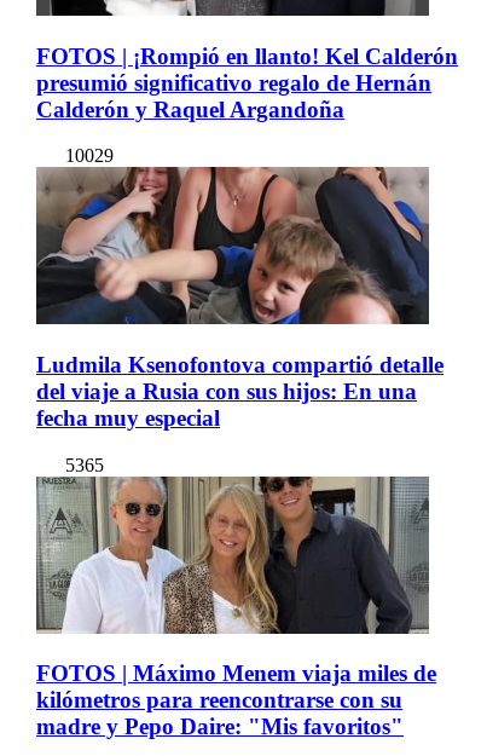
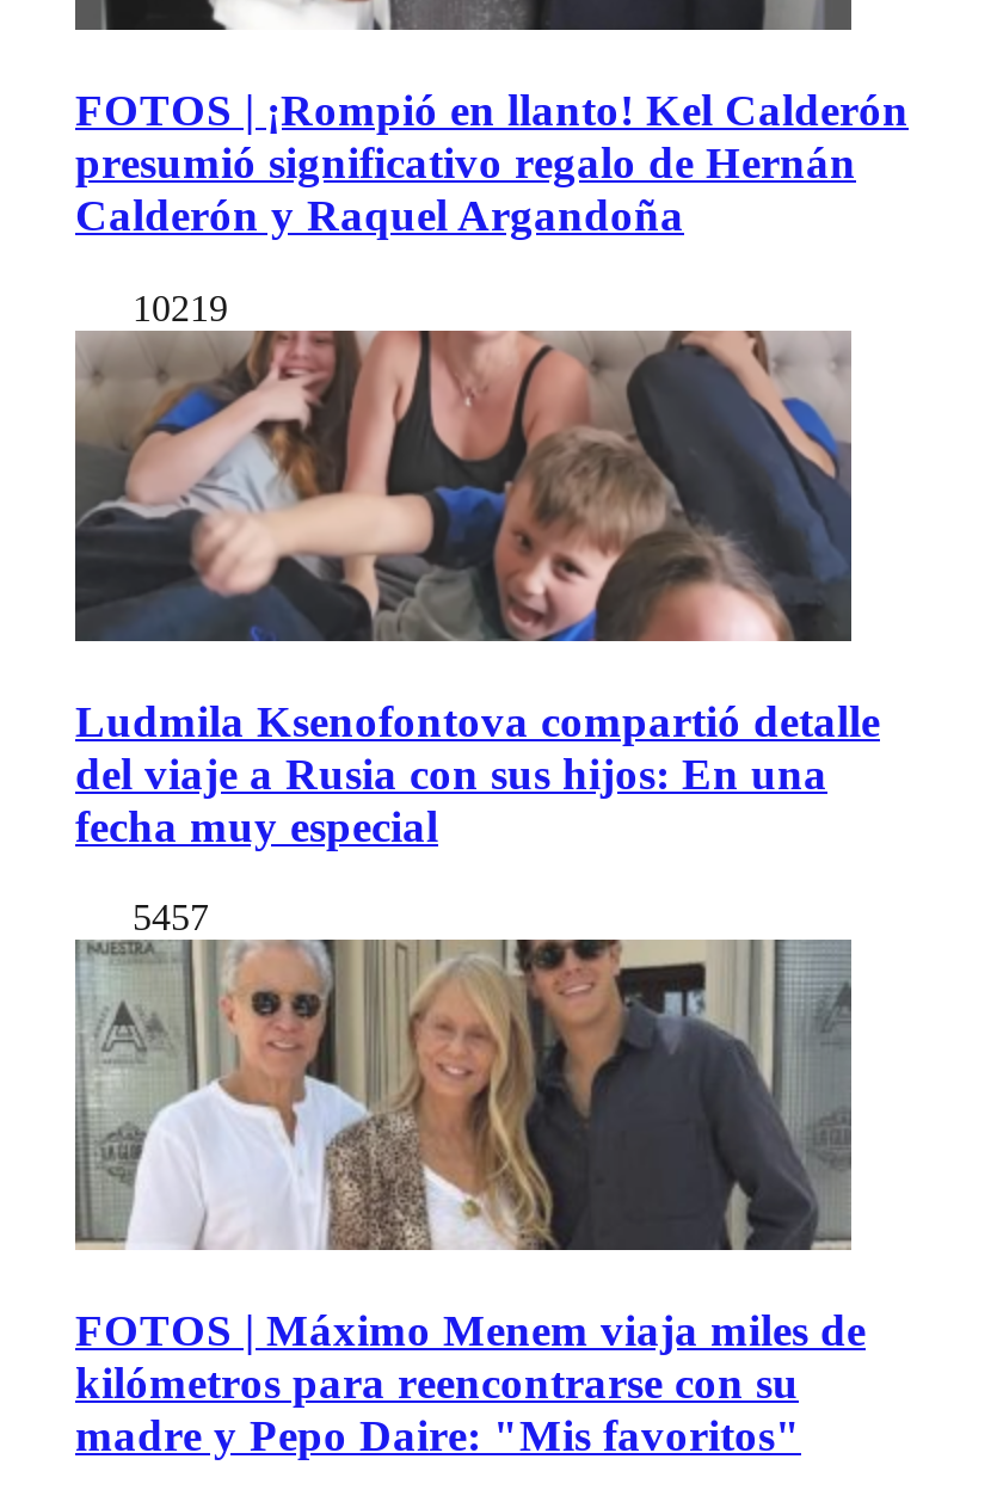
[60,146,114,166] 10029 -> [123,287,228,328] 10219
[60,455,104,475] 5365 -> [123,897,209,938] 5457

